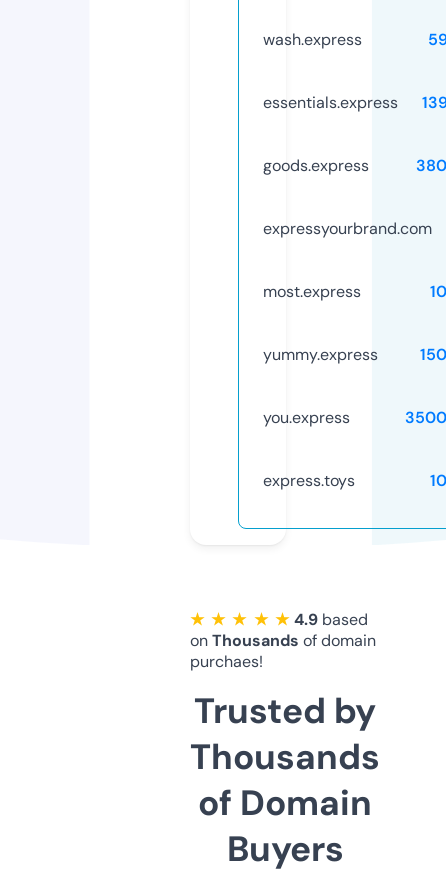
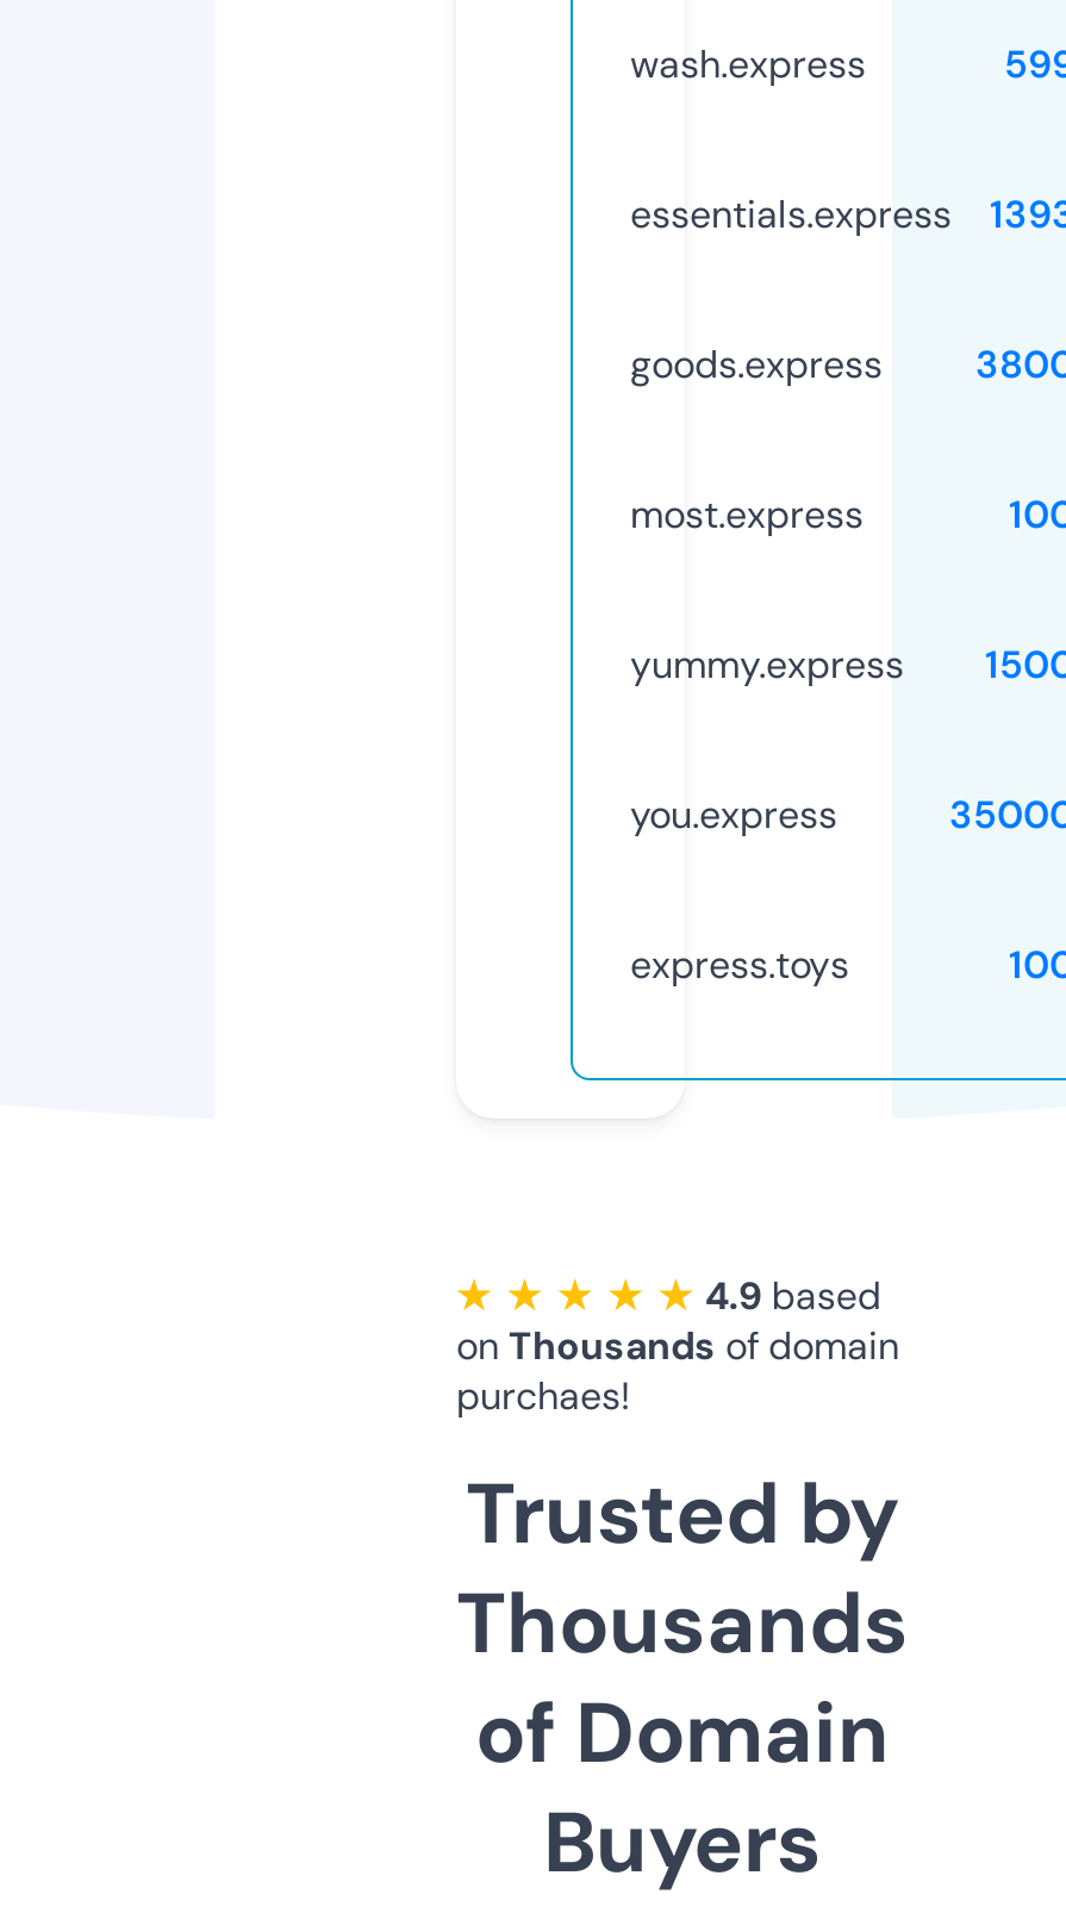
[263,218,432,239] expressyourbrand.com -> none

